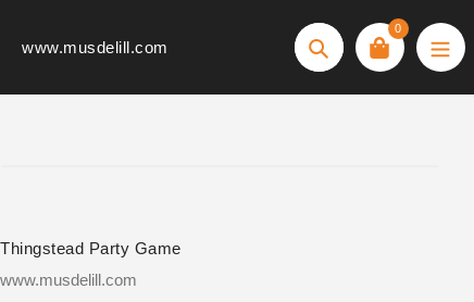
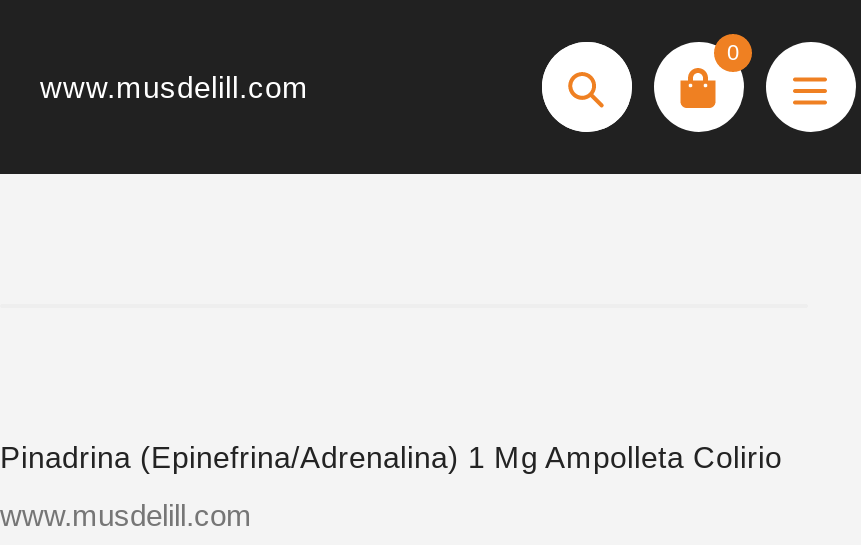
[0,239,181,257] Thingstead Party Game -> [0,440,782,474] Pinadrina (Epinefrina/Adrenalina) 1 Mg Ampolleta Colirio

